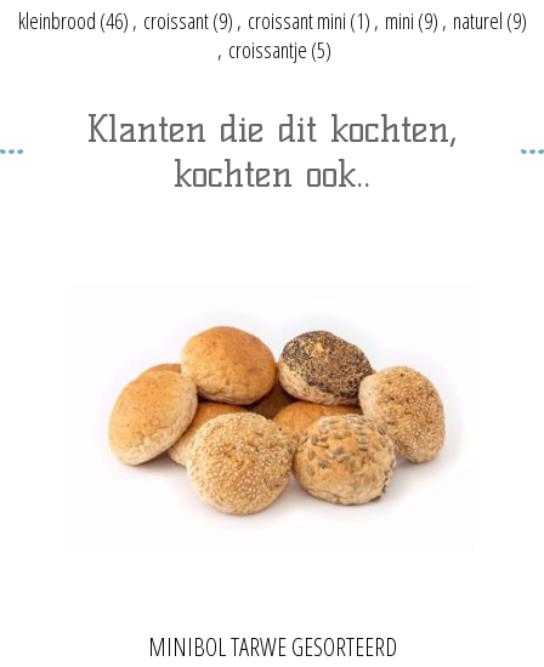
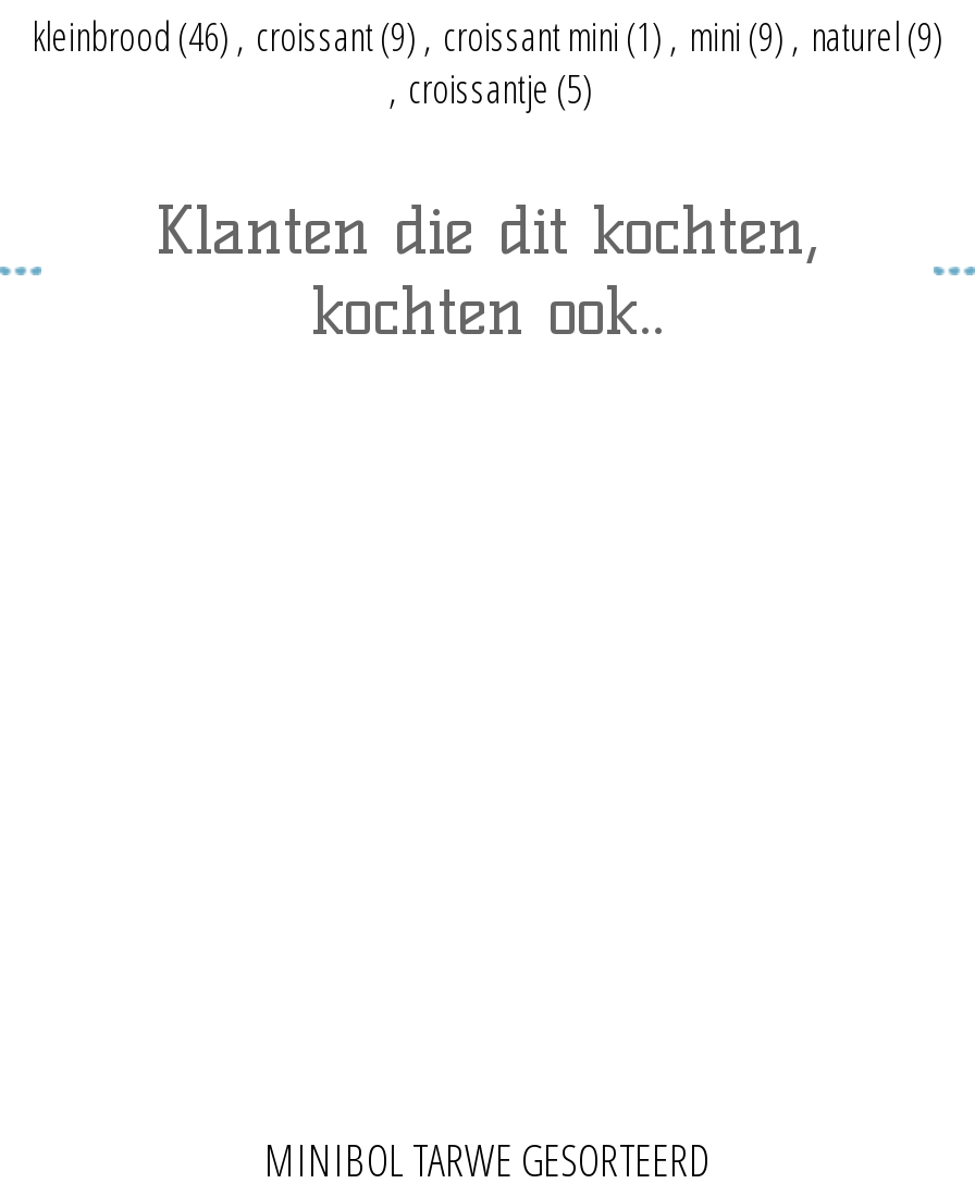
[107,324,455,523] [image] -> none

